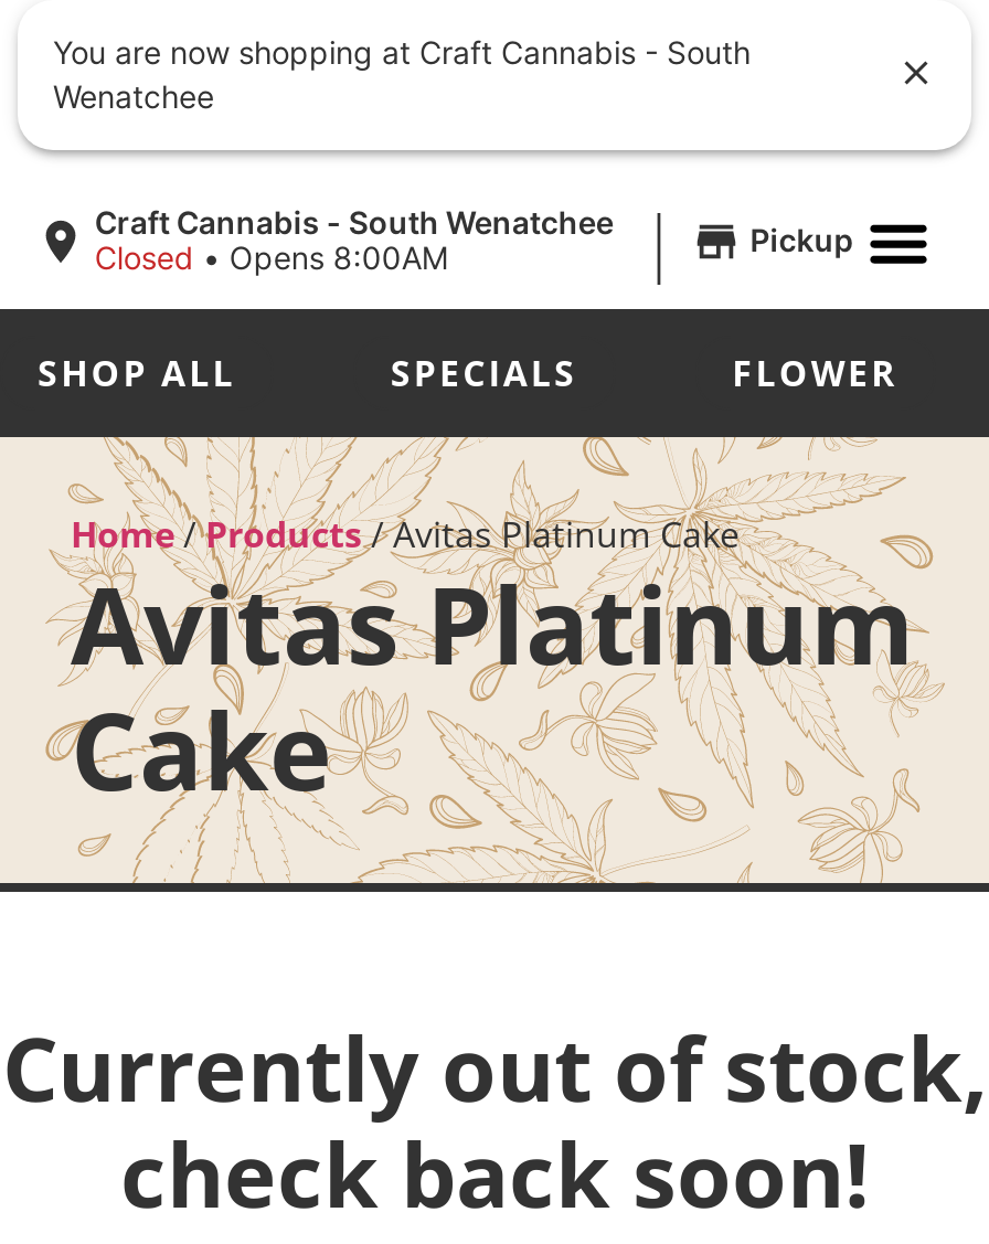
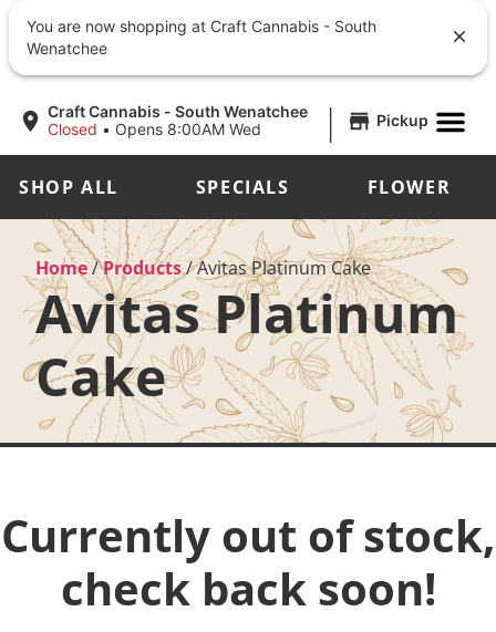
[94,239,448,276] Closed • Opens 8:00AM -> [47,120,261,139] Closed • Opens 8:00AM Wed

